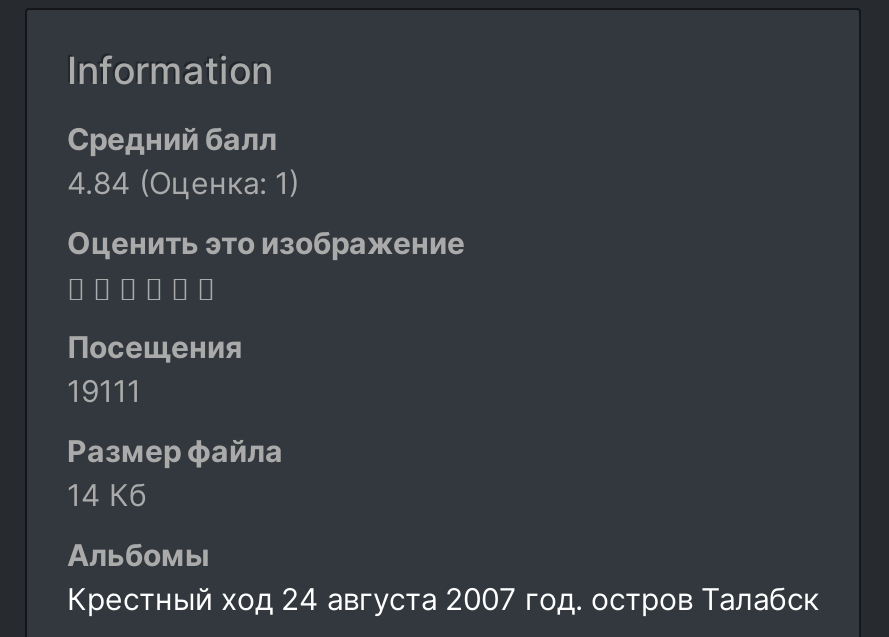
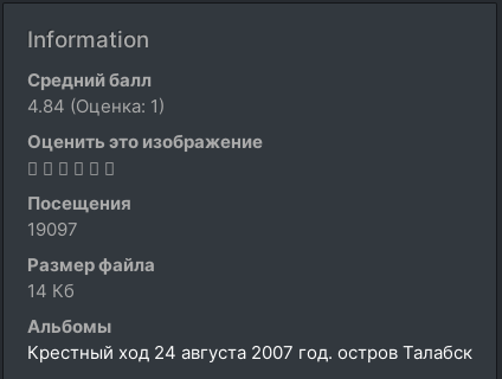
[67,371,141,409] 19111 -> [27,217,78,240] 19097

